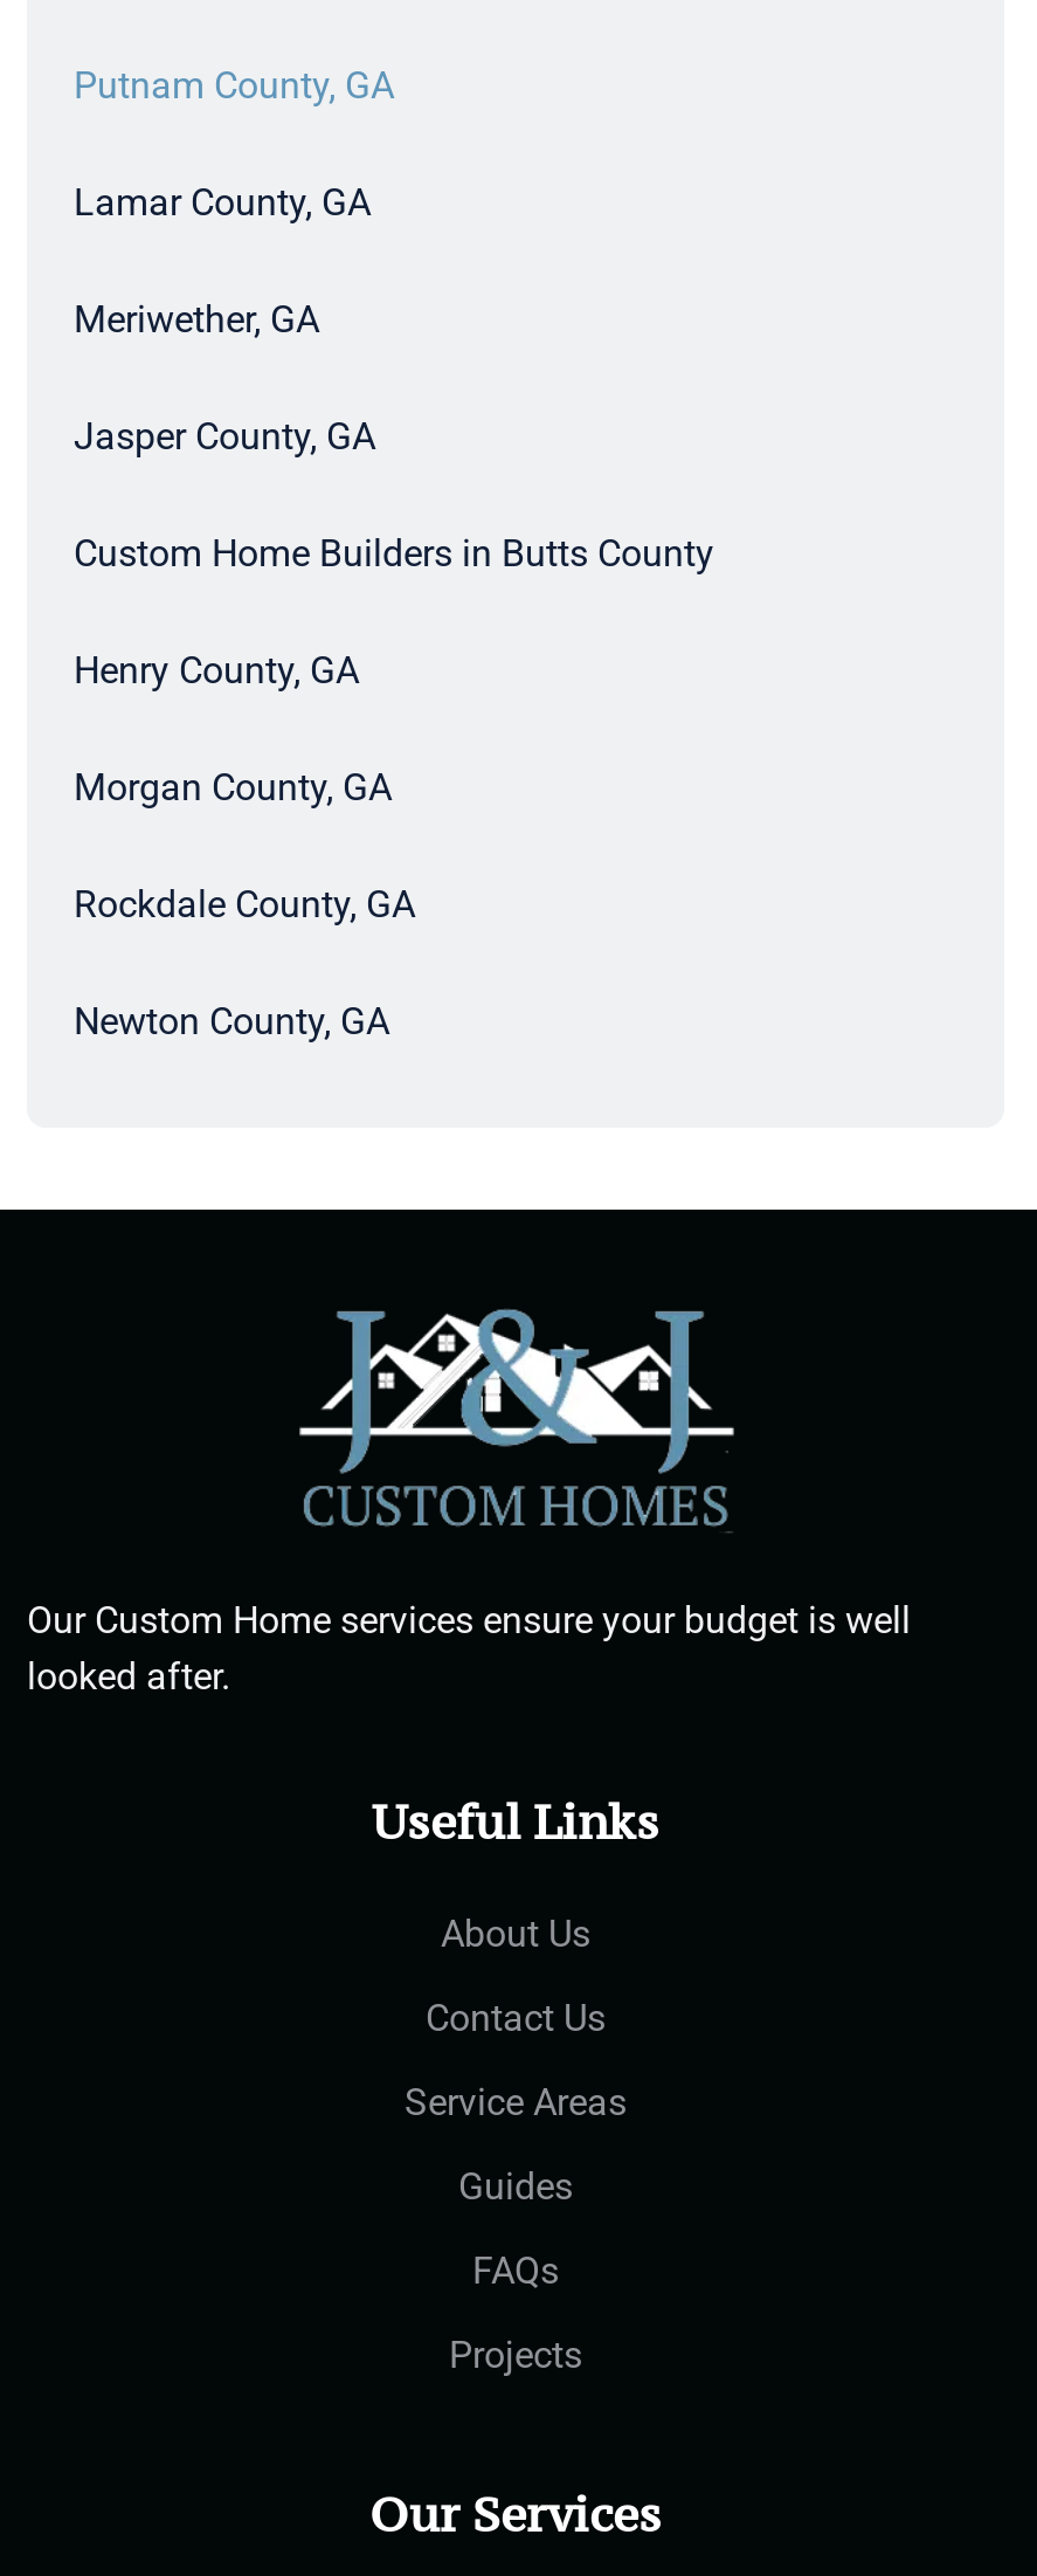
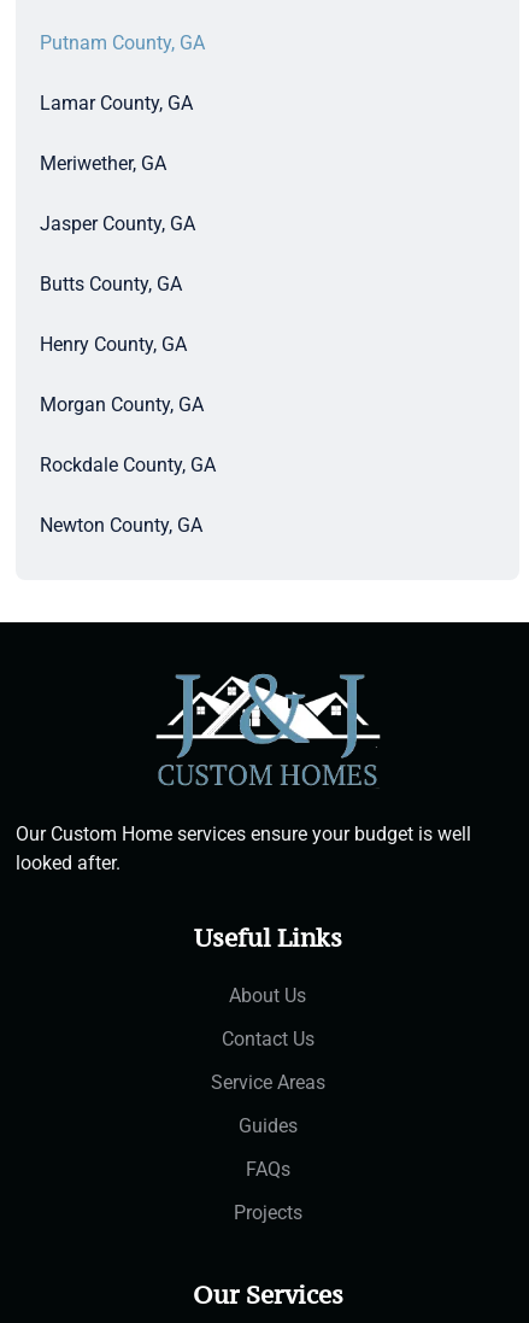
[74,532,714,576] Custom Home Builders in Butts County -> [40,273,182,296] Butts County, GA

